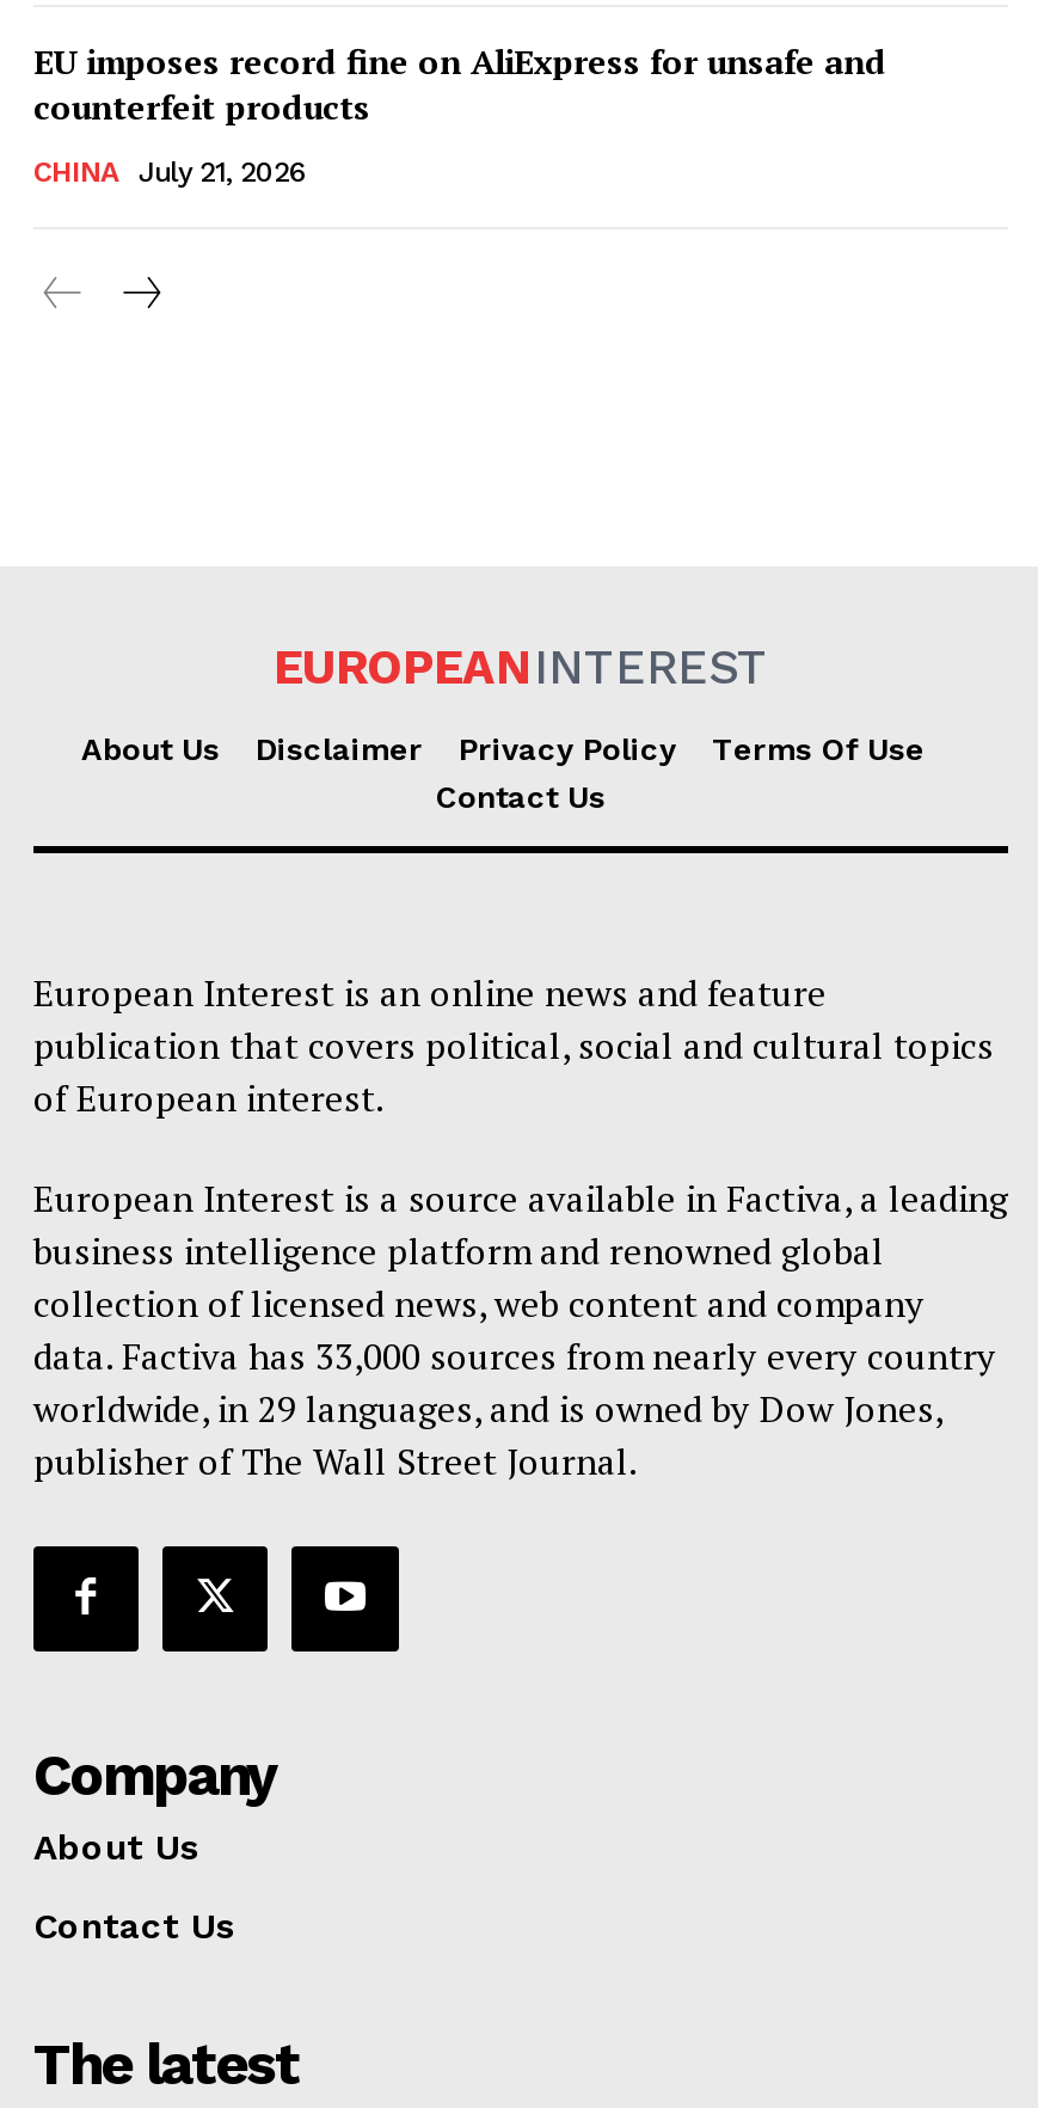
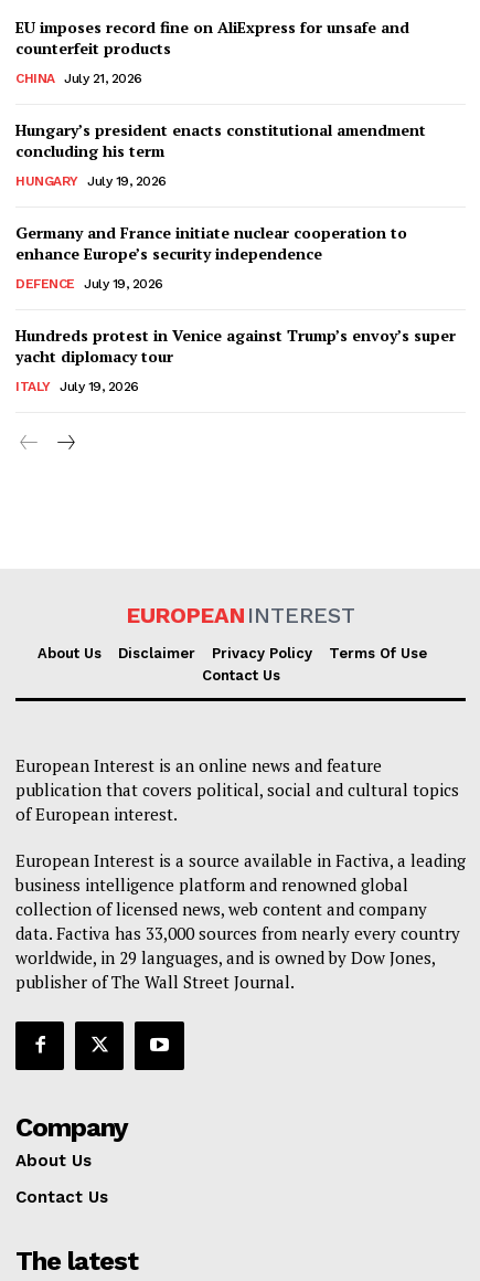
none -> [15,119,456,394] Hungary’s president enacts constitutional amendment | concluding his term | HUNGARY | July 19, 2026 | Germany and France initiate nuclear cooperation to | enhance Europe’s security independence | DEFENCE | July 19, 2026 | Hundreds protest in Venice against Trump’s envoy’s super | yacht diplomacy tour | ITALY | July 19, 2026

